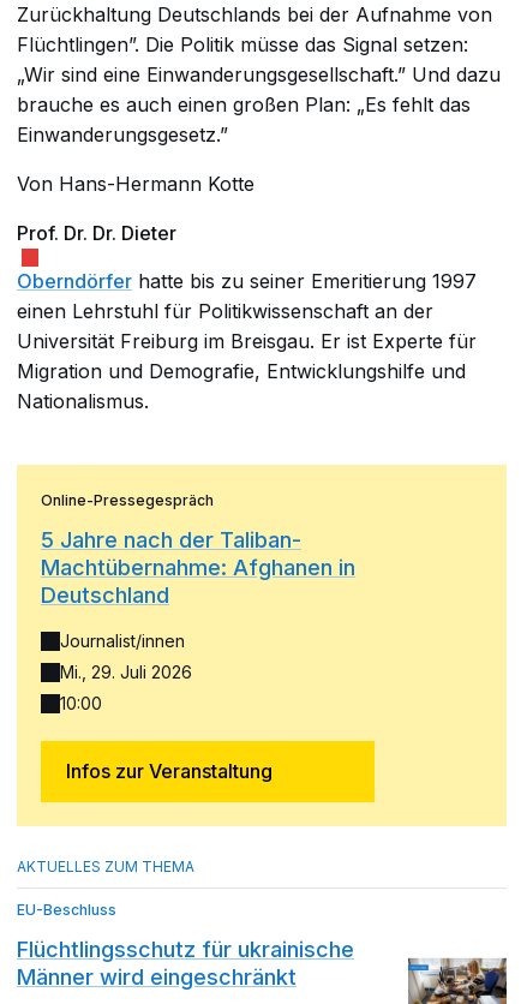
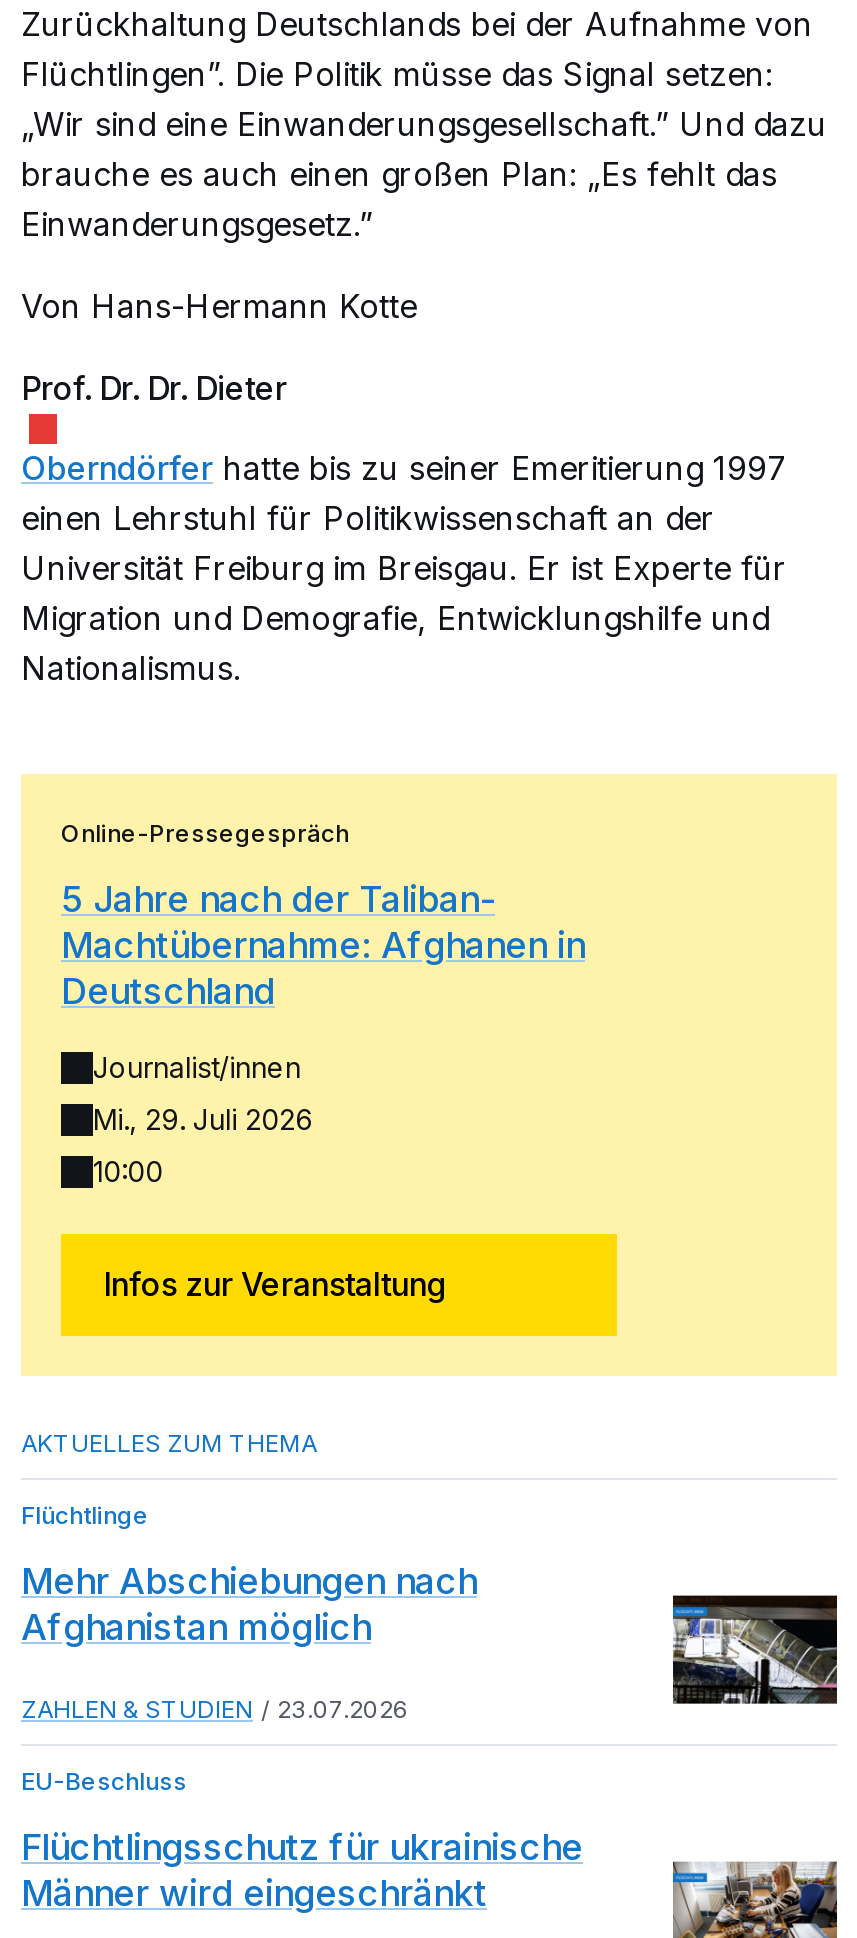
none -> [21,1499,477,1723] Flüchtlinge | Mehr Abschiebungen nach | Afghanistan möglich | ZAHLEN & STUDIEN | 23.07.2026
none -> [673,1594,839,1706] [image]

